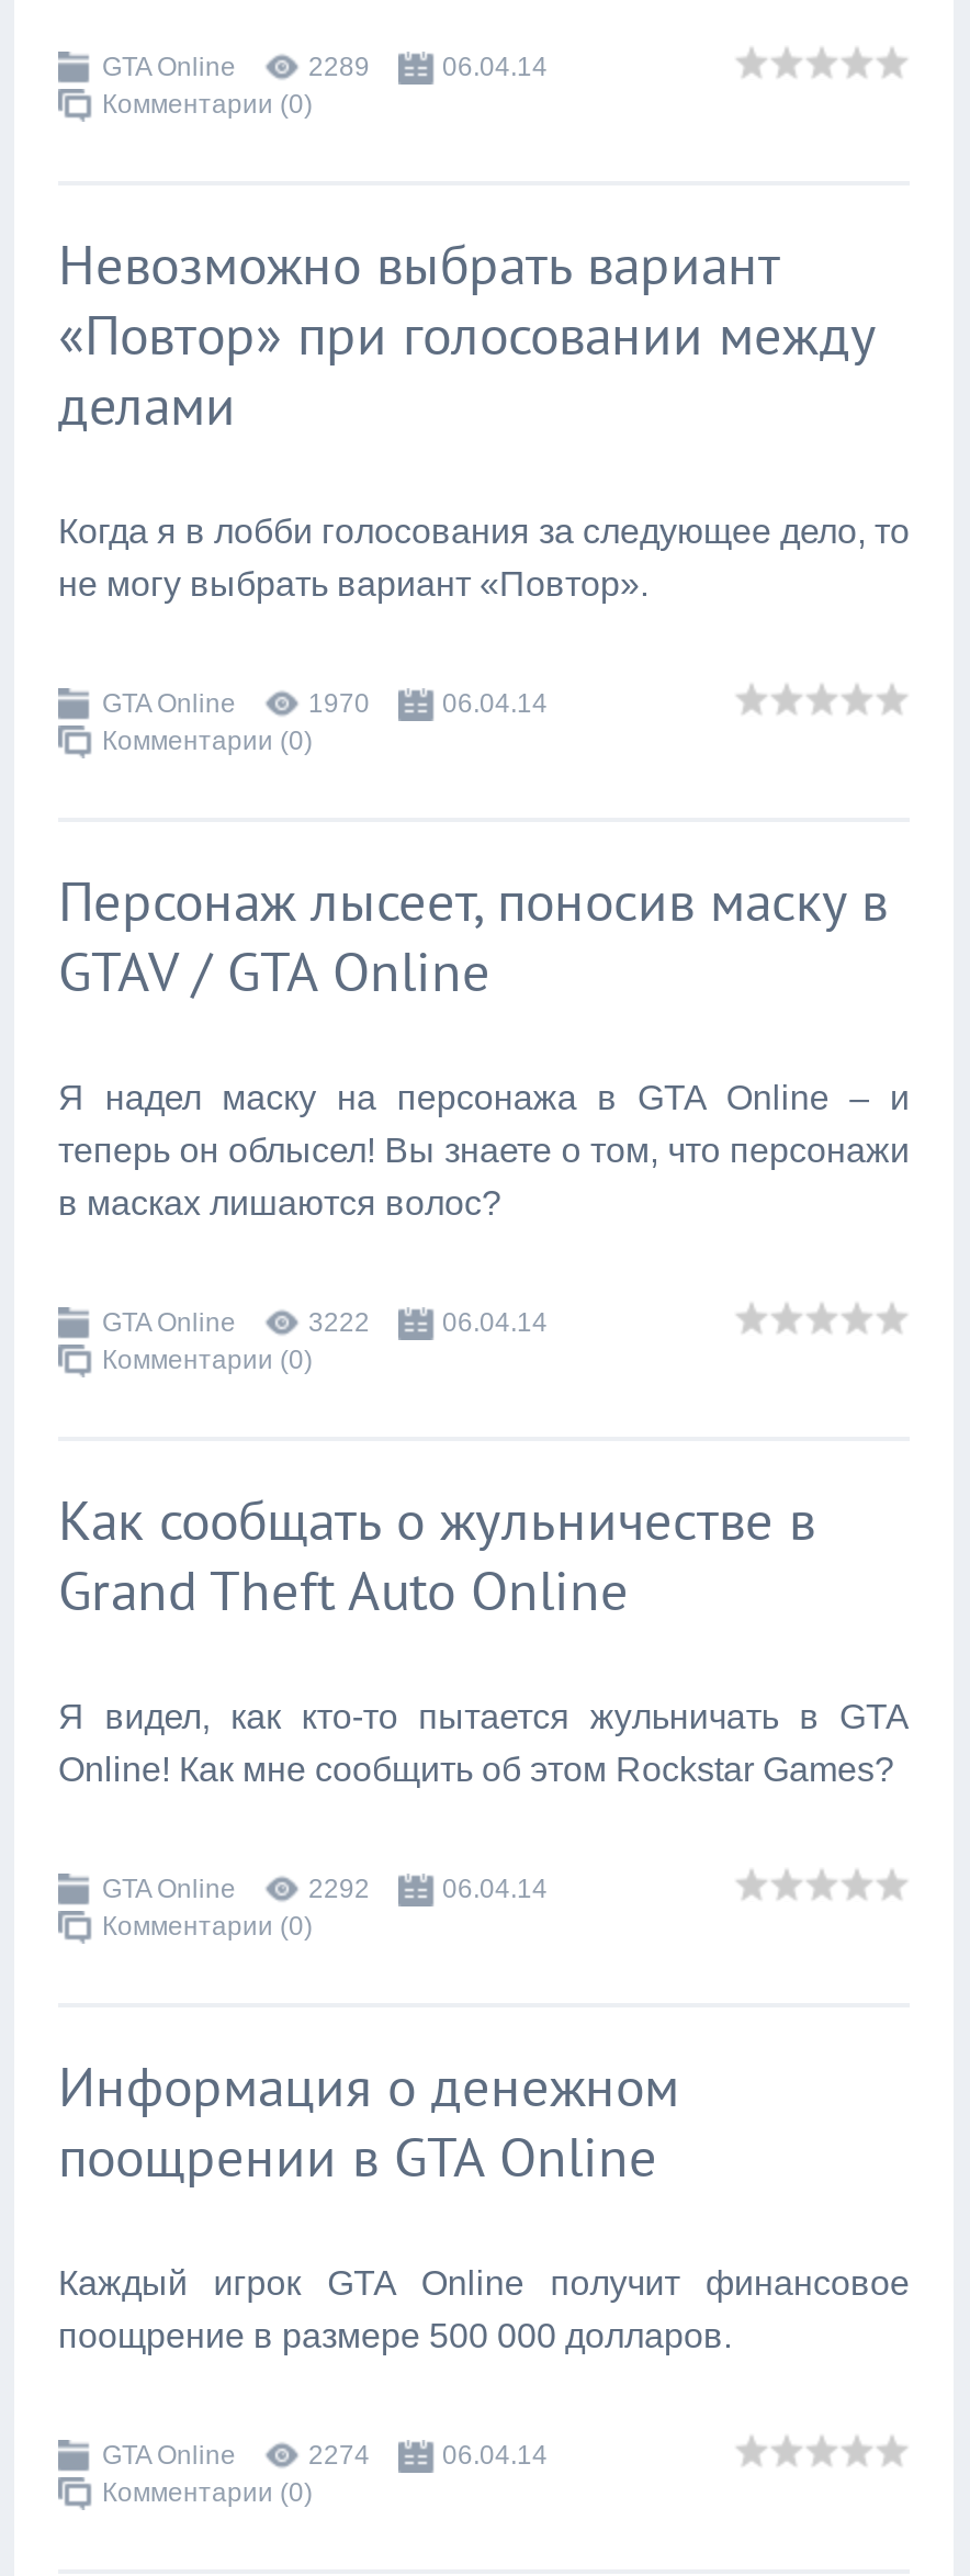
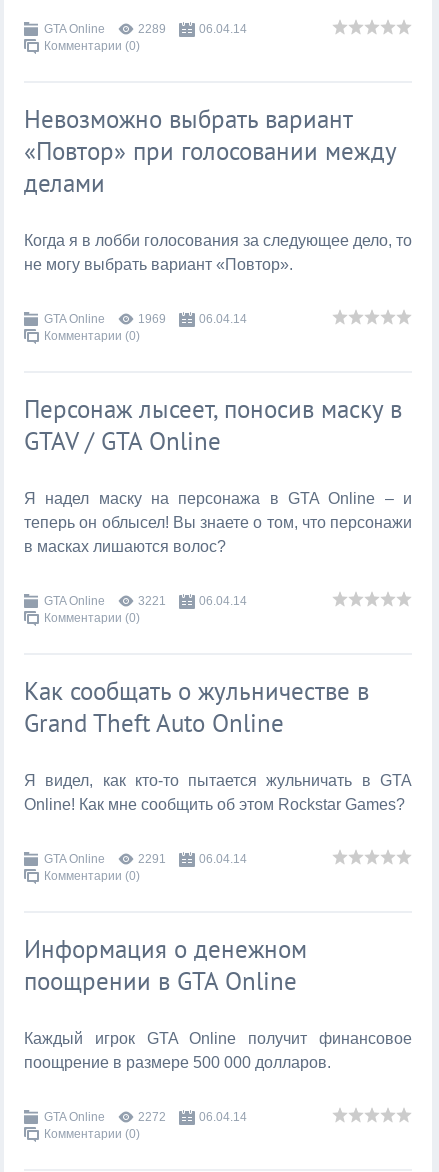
[308,688,370,719] 1970 -> [138,312,166,326] 1969
[308,1307,370,1338] 3222 -> [138,594,166,608] 3221
[308,1874,370,1904] 2292 -> [138,852,166,866] 2291
[308,2440,370,2471] 2274 -> [138,1110,166,1124] 2272

